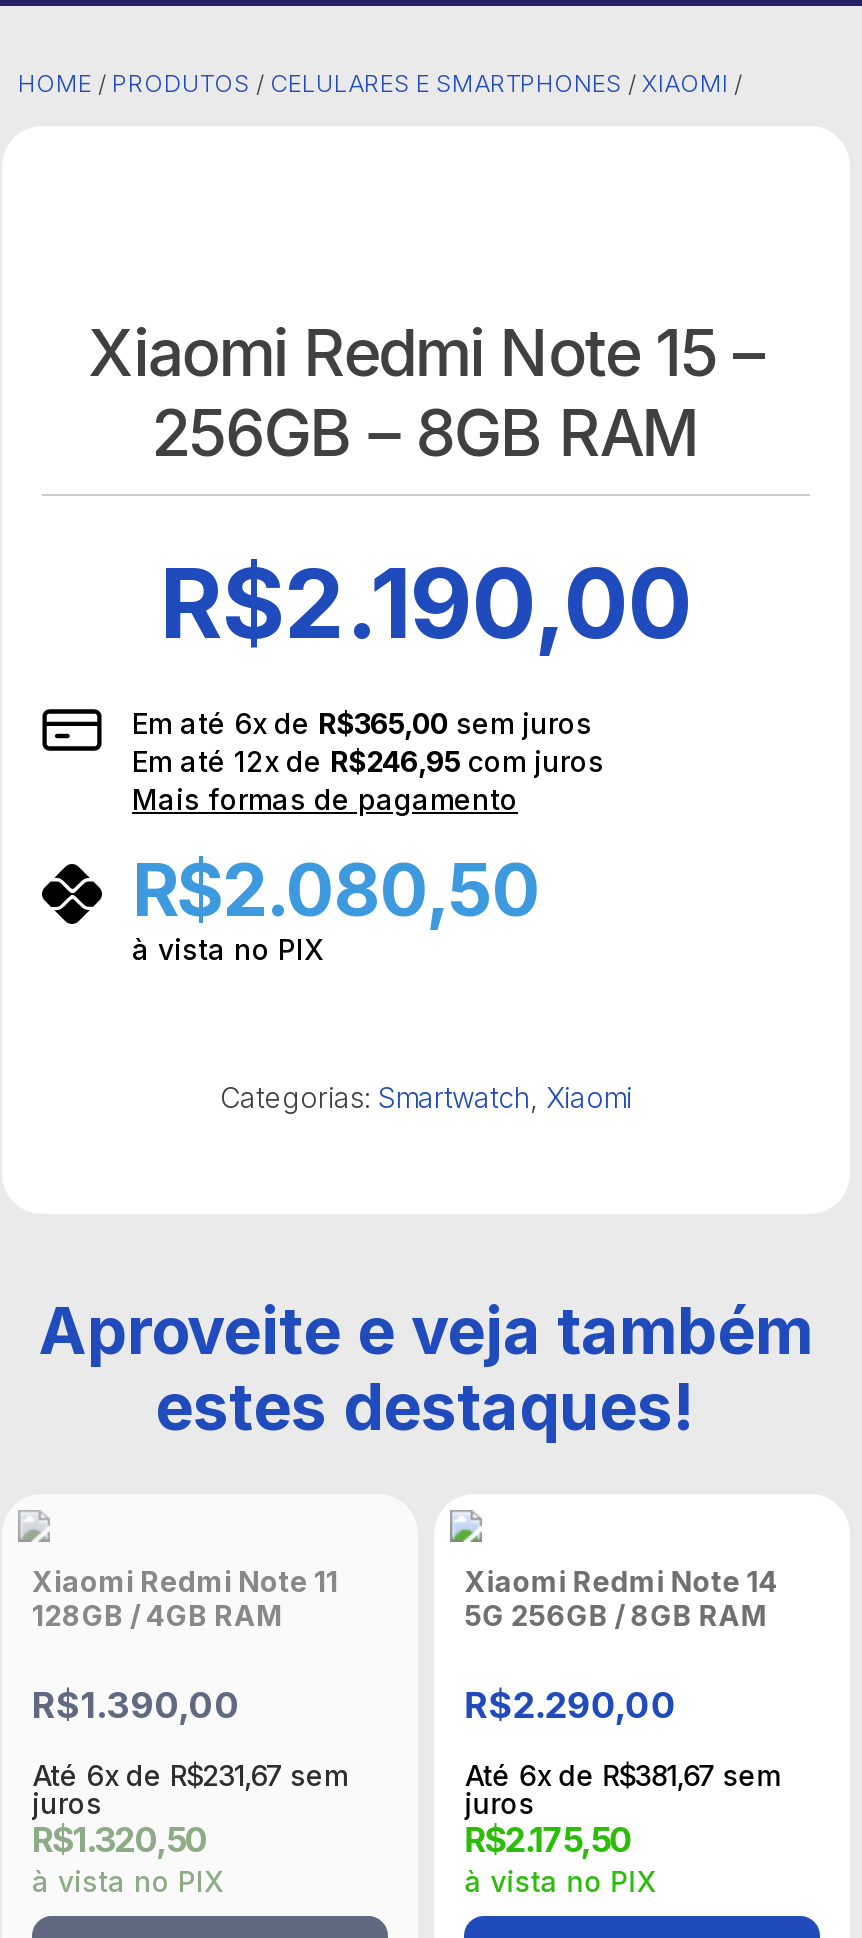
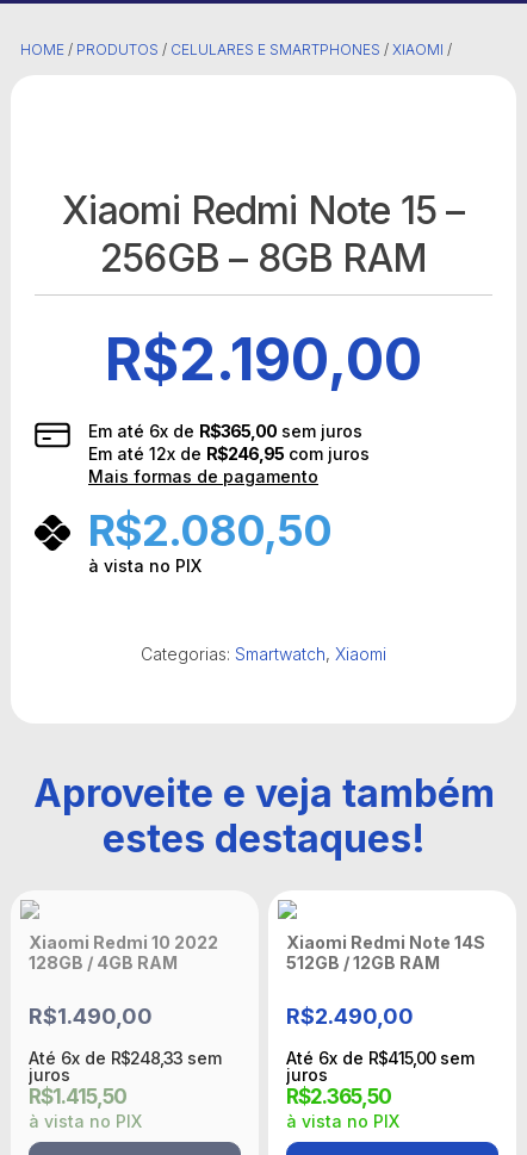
[32,1563,338,1597] Xiaomi Redmi Note 11 -> [29,932,218,952] Xiaomi Redmi 10 2022
[464,1563,778,1631] Xiaomi Redmi Note 14 | 5G 256GB / 8GB RAM -> [286,932,486,972] Xiaomi Redmi Note 14S | 512GB / 12GB RAM
[32,1683,240,1725] R$1.390,00 -> [29,1003,153,1028] R$1.490,00
[464,1683,676,1725] R$2.290,00 -> [286,1003,414,1028] R$2.490,00
[32,1757,348,1791] Até 6x de R$231,67 sem -> [29,1047,222,1068] Até 6x de R$248,33 sem
[464,1757,780,1791] Até 6x de R$381,67 sem -> [286,1047,475,1068] Até 6x de R$415,00 sem
[32,1819,206,1859] R$1.320,50 -> [29,1084,126,1108] R$1.415,50
[464,1819,630,1859] R$2.175,50 -> [286,1084,391,1108] R$2.365,50

